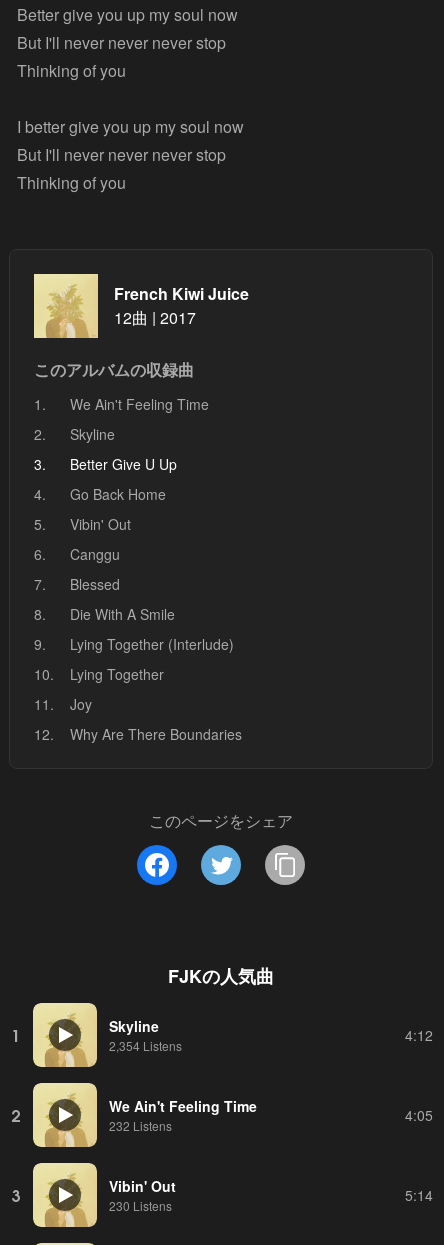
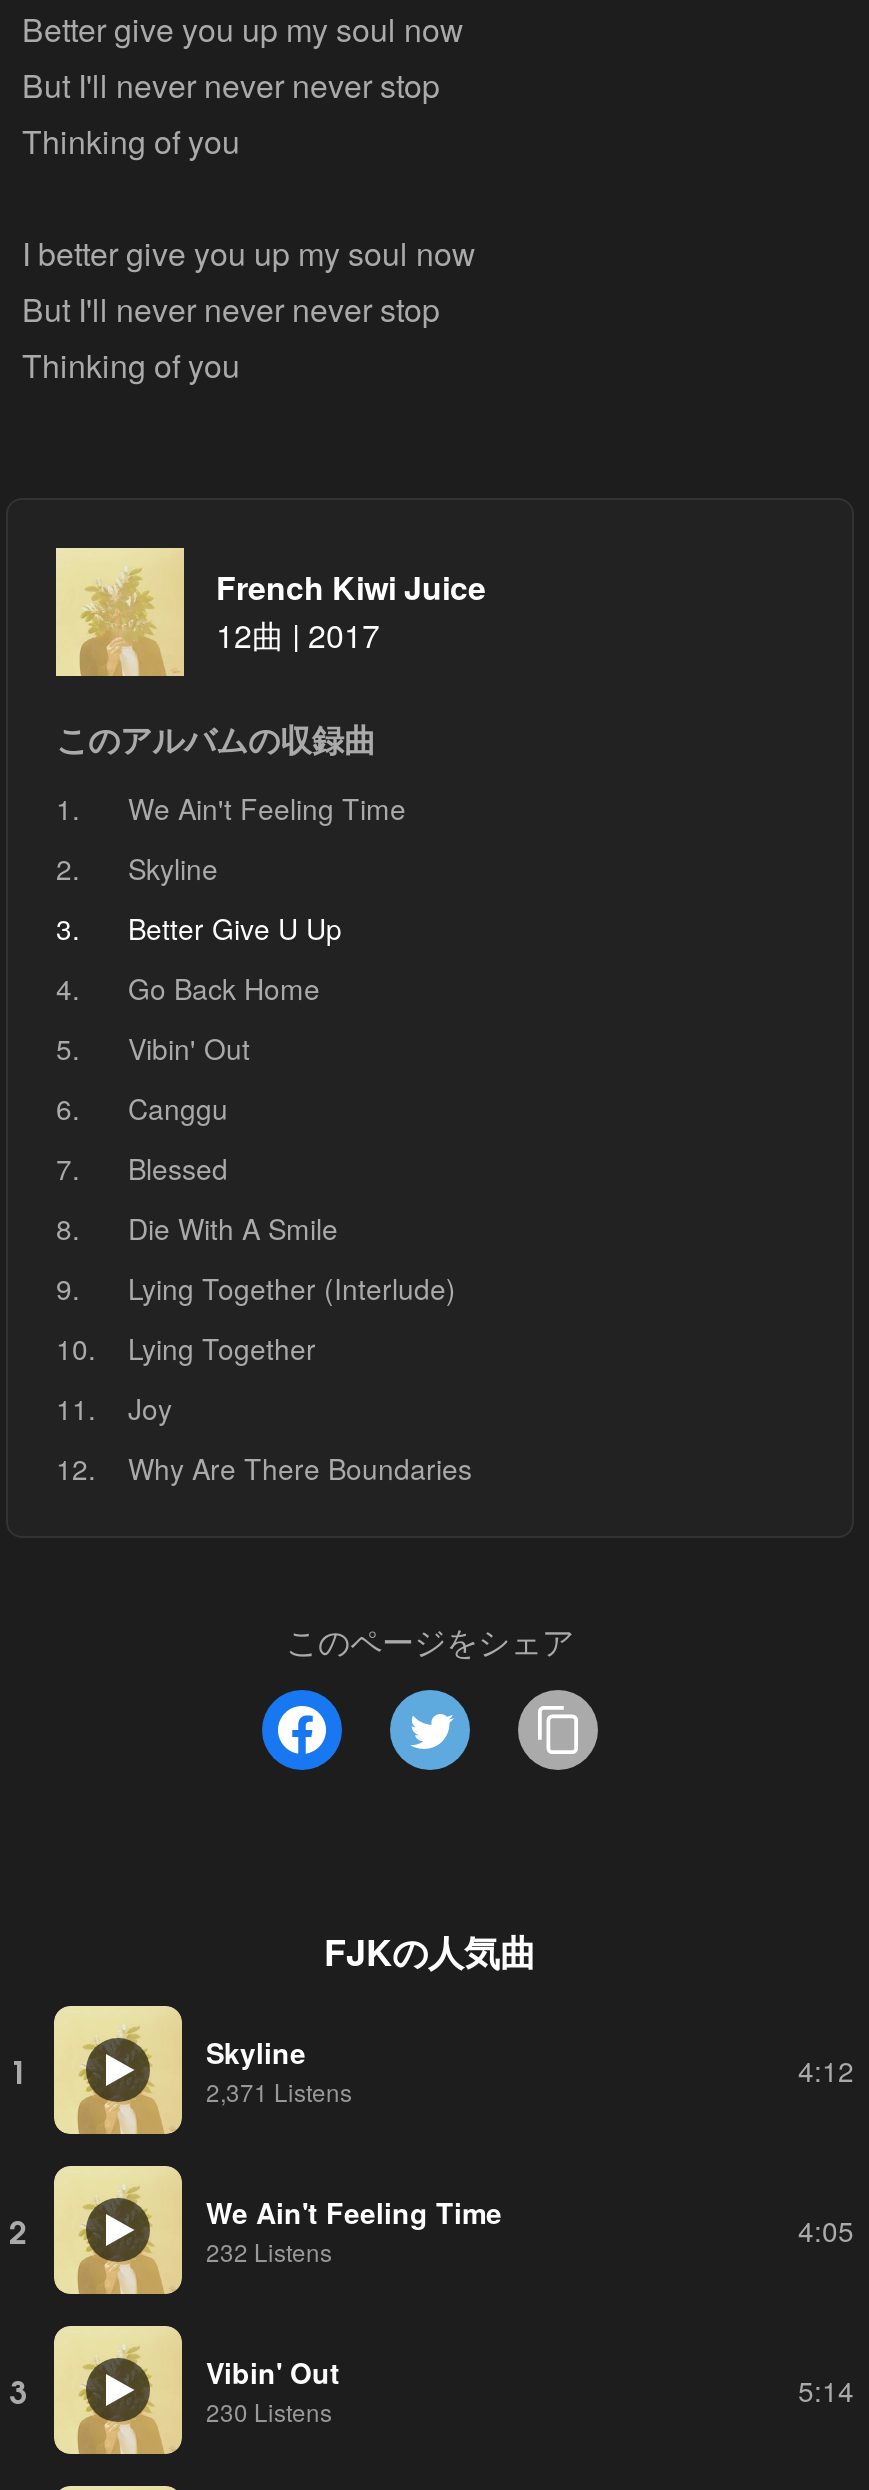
[109,1036,182,1053] 2,354 Listens -> [206,2073,352,2107] 2,371 Listens

